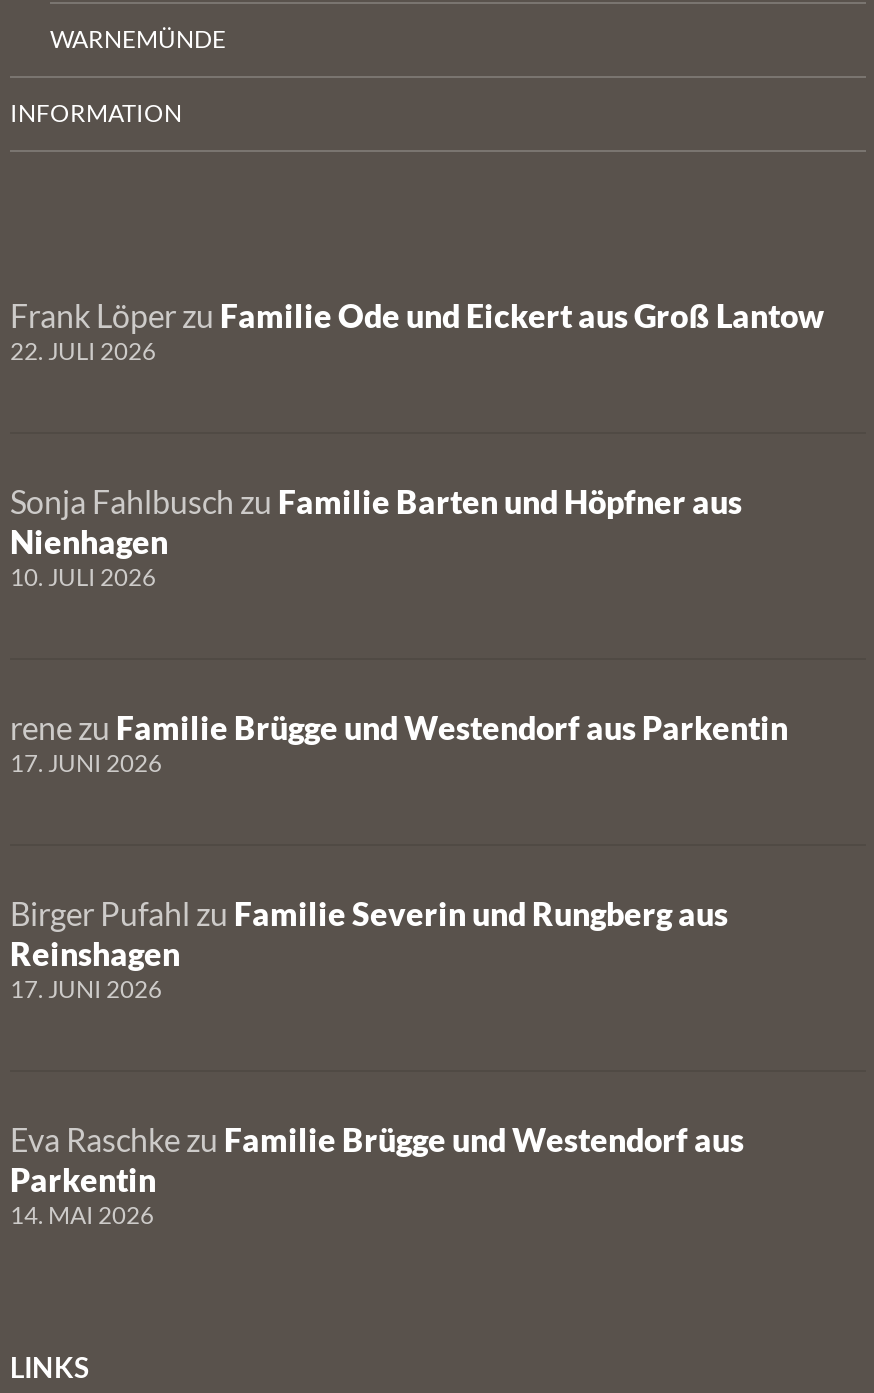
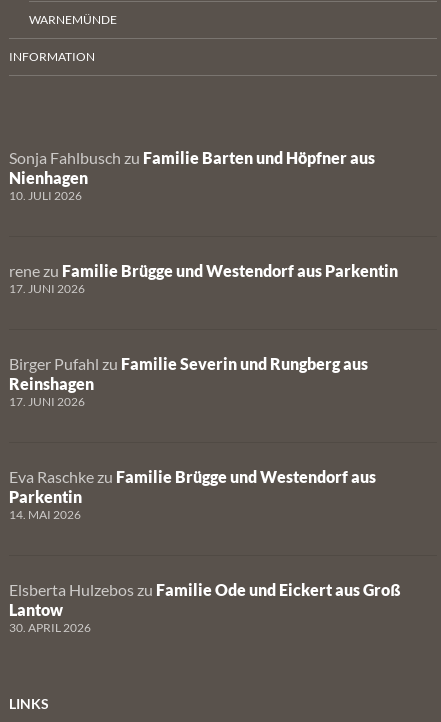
[10,296,824,366] Frank Löper zu Familie Ode und Eickert aus Groß Lantow | 22. JULI 2026 -> none
moved [10,482,788,1230] -> [9,148,398,522]: Sonja Fahlbusch zu Familie Barten und Höpfner aus | Nienhagen | 10. JULI 2026 | ... | Parkentin | 14. MAI 2026
none -> [9,580,401,635] Elsberta Hulzebos zu Familie Ode und Eickert aus Groß | Lantow | 30. APRIL 2026

